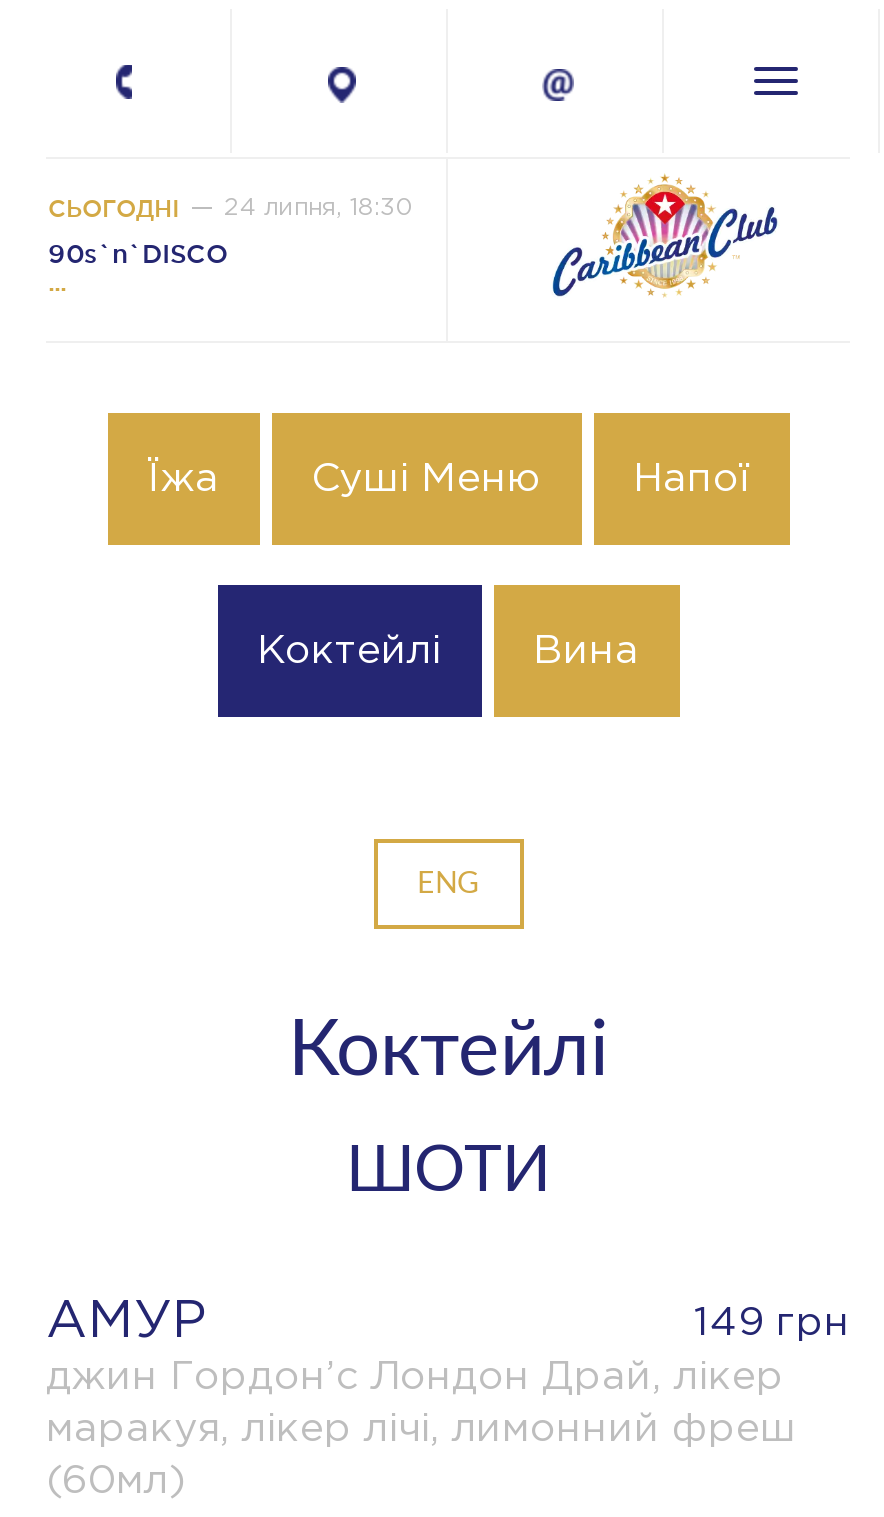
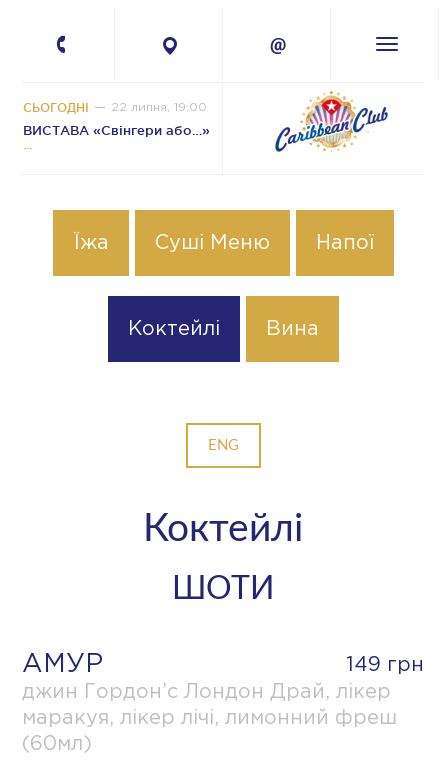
[48,195,414,221] СЬОГОДНІ 24 липня, 18:30 -> [23,101,207,114] СЬОГОДНІ 22 липня, 19:00
[48,239,228,267] 90s`n`DISCO -> [23,123,210,137] ВИСТАВА «Свінгери або…»

